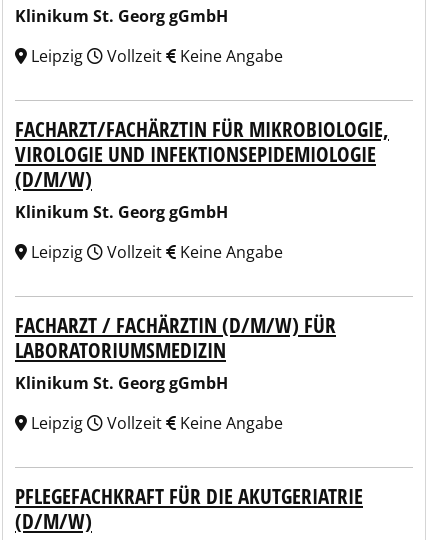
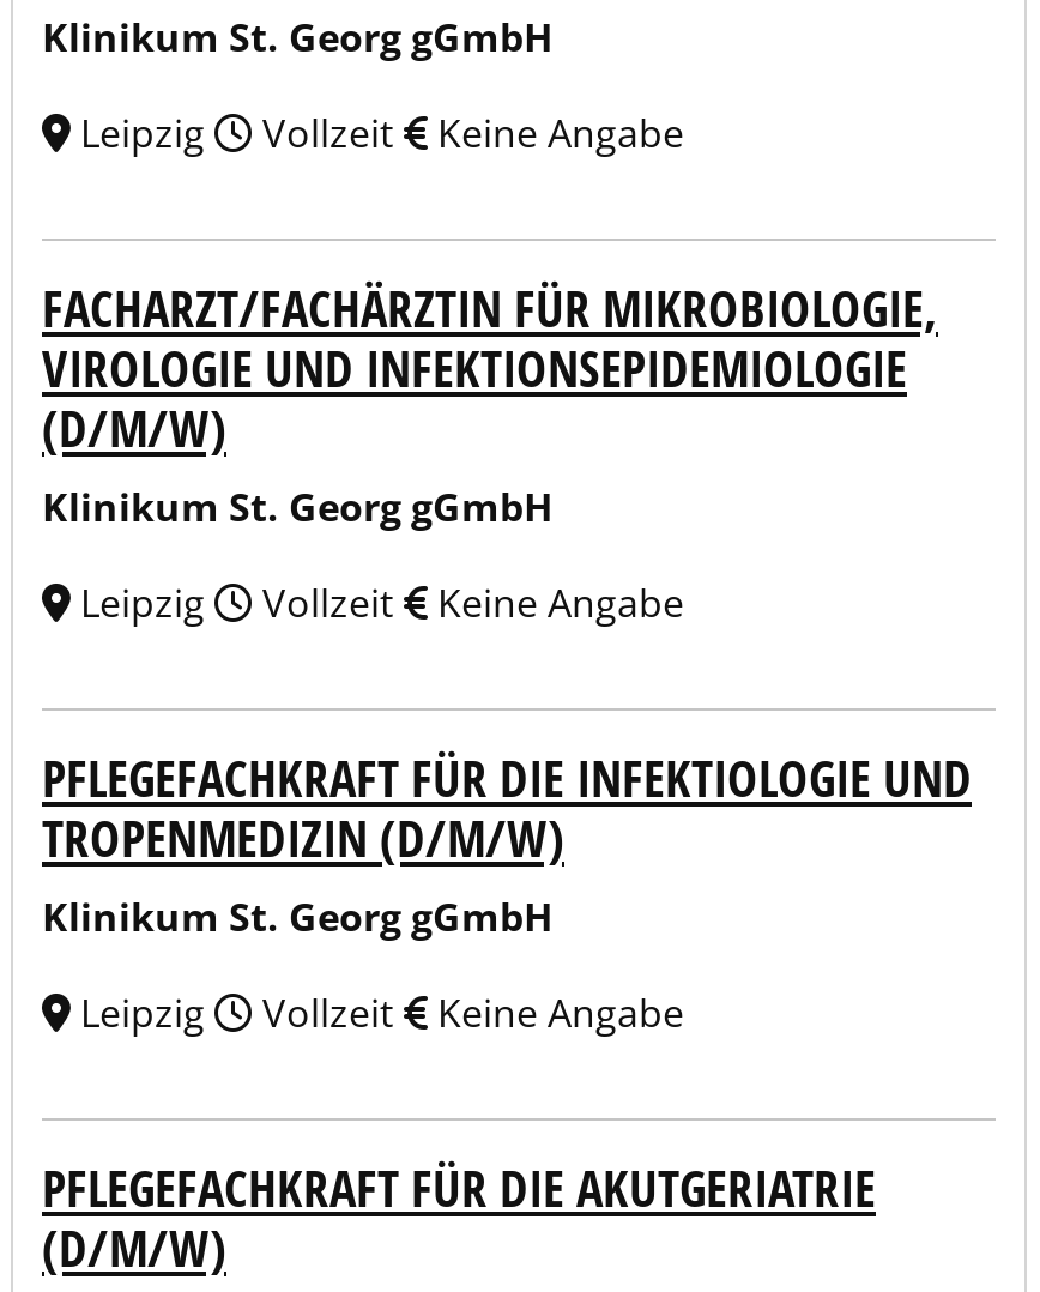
[15,311,336,364] FACHARZT / FACHÄRZTIN (D/M/W) FÜR | LABORATORIUMSMEDIZIN -> [42,744,972,871] PFLEGEFACHKRAFT FÜR DIE INFEKTIOLOGIE UND | TROPENMEDIZIN (D/M/W)

